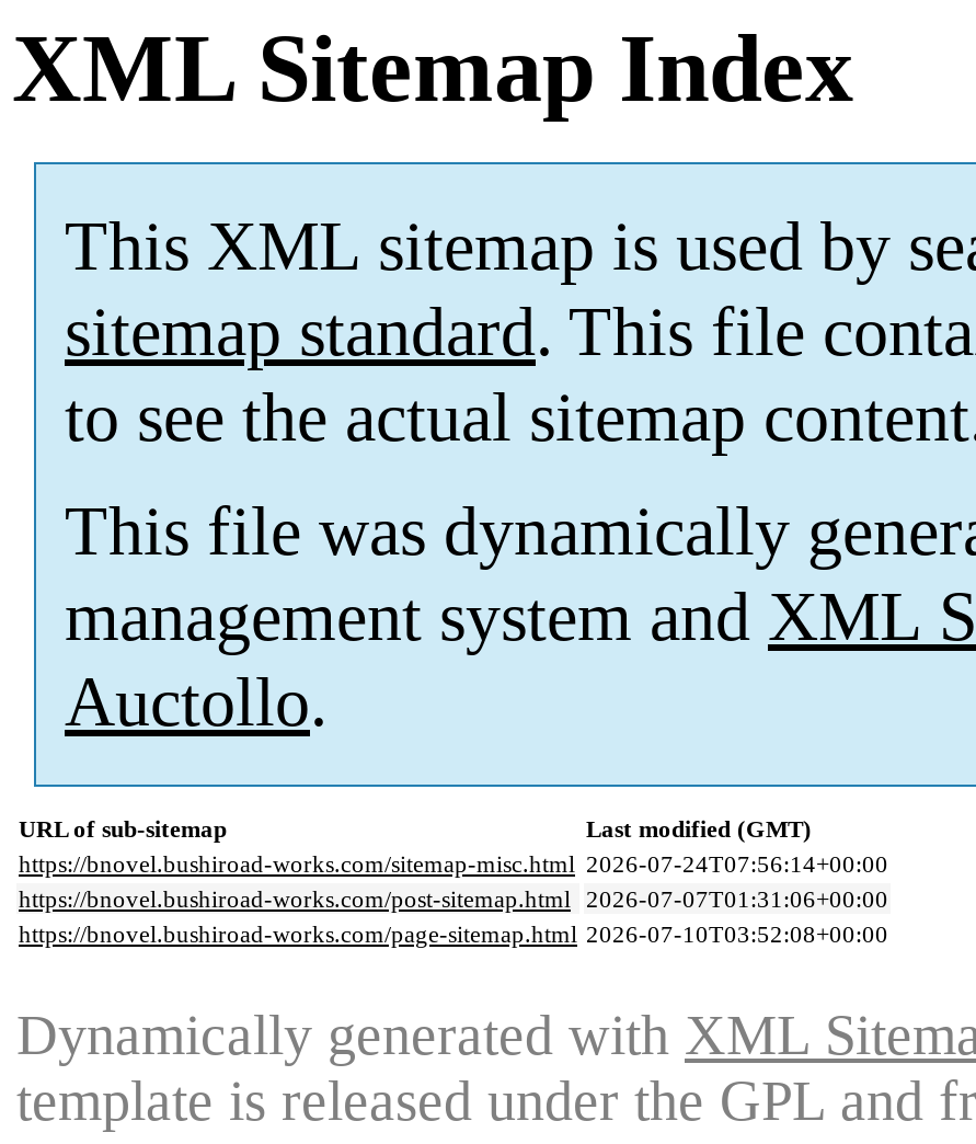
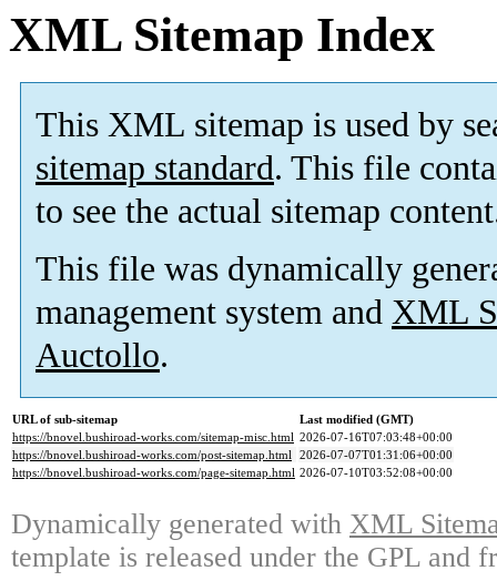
[19,851,888,878] https://bnovel.bushiroad-works.com/sitemap-misc.html 2026-07-24T07:56:14+00:00 -> [12,431,453,444] https://bnovel.bushiroad-works.com/sitemap-misc.html 2026-07-16T07:03:48+00:00

